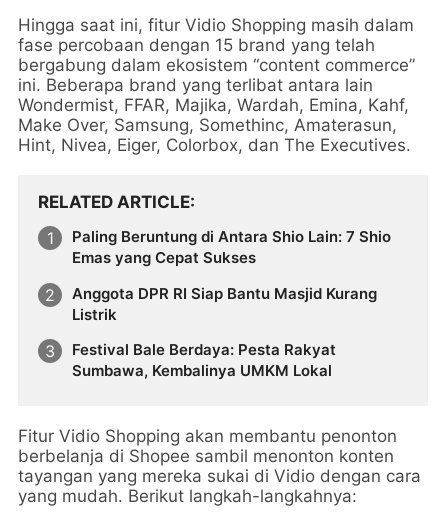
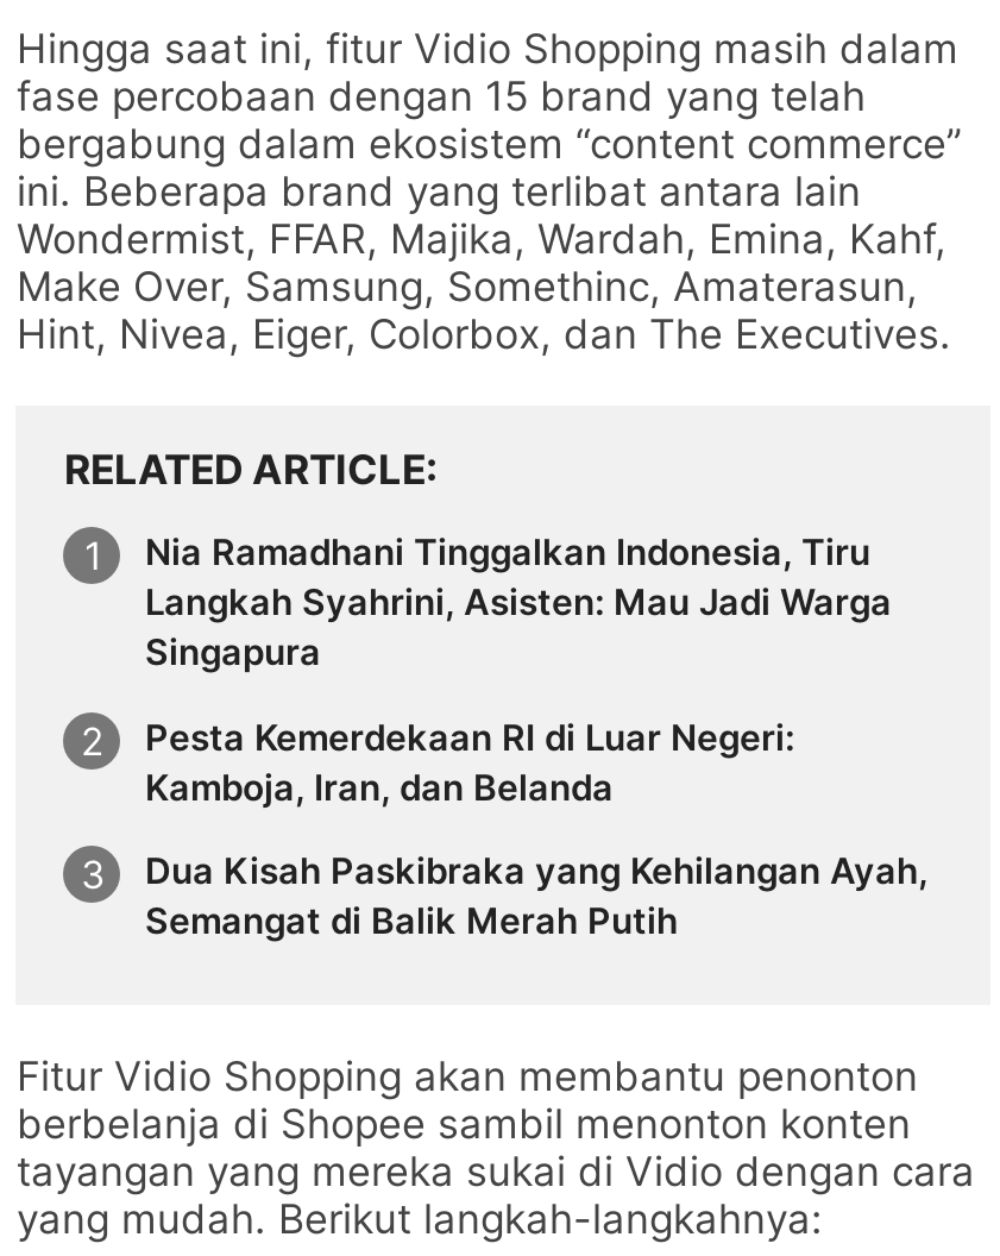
[72,227,391,267] Paling Beruntung di Antara Shio Lain: 7 Shio | Emas yang Cepat Sukses -> [145,529,892,674] Nia Ramadhani Tinggalkan Indonesia, Tiru | Langkah Syahrini, Asisten: Mau Jadi Warga | Singapura
[72,284,377,324] Anggota DPR RI Siap Bantu Masjid Kurang | Listrik -> [145,714,794,809] Pesta Kemerdekaan RI di Luar Negeri: | Kamboja, Iran, dan Belanda
[72,340,336,380] Festival Bale Berdaya: Pesta Rakyat | Sumbawa, Kembalinya UMKM Lokal -> [145,849,927,944] Dua Kisah Paskibraka yang Kehilangan Ayah, | Semangat di Balik Merah Putih

